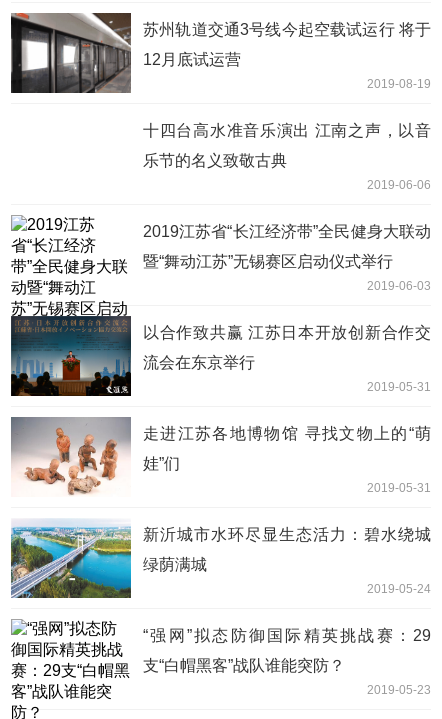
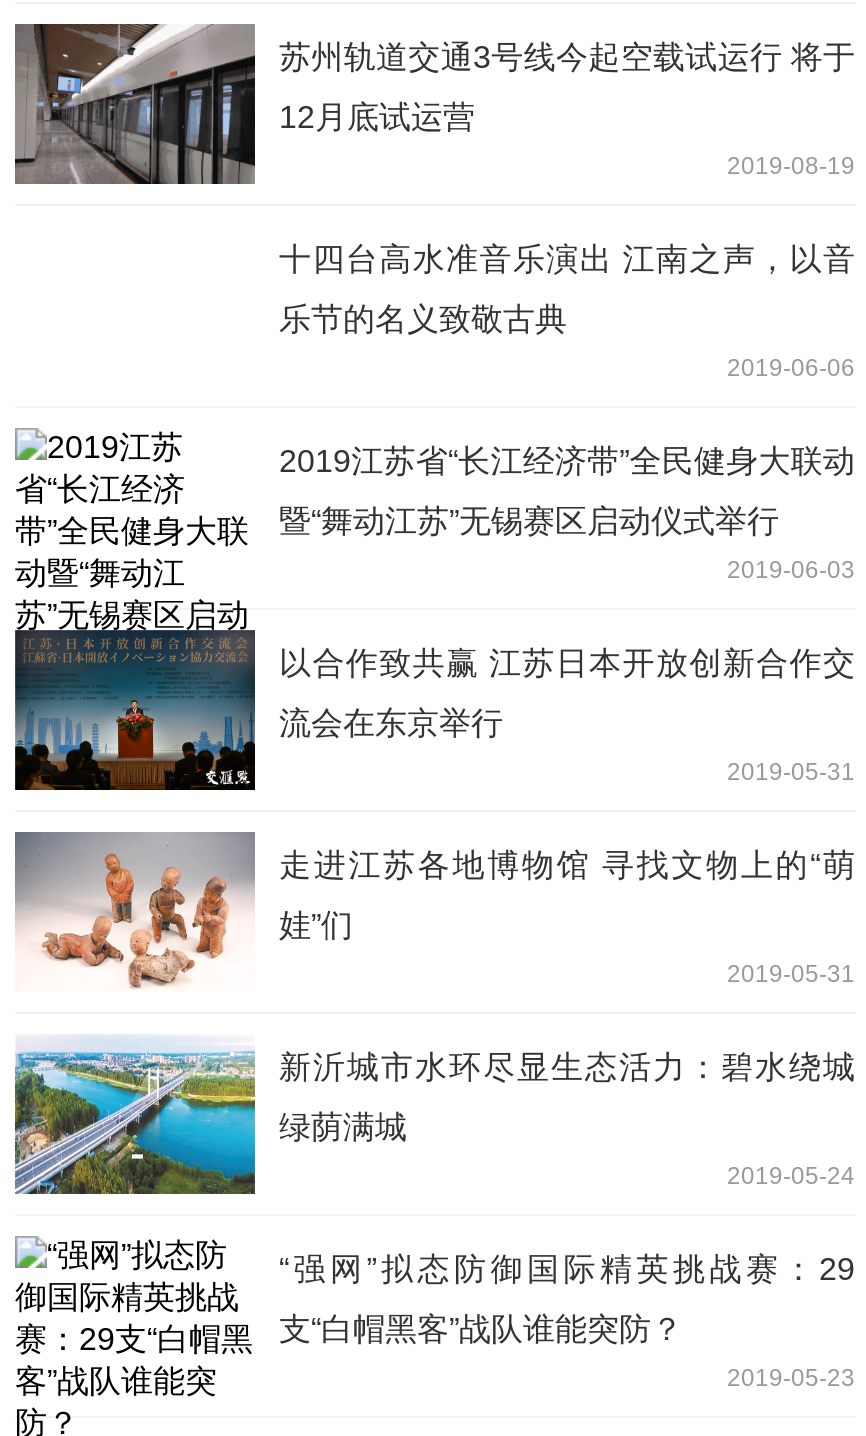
[10,12,132,93] [image] -> [13,22,257,186] [image]

